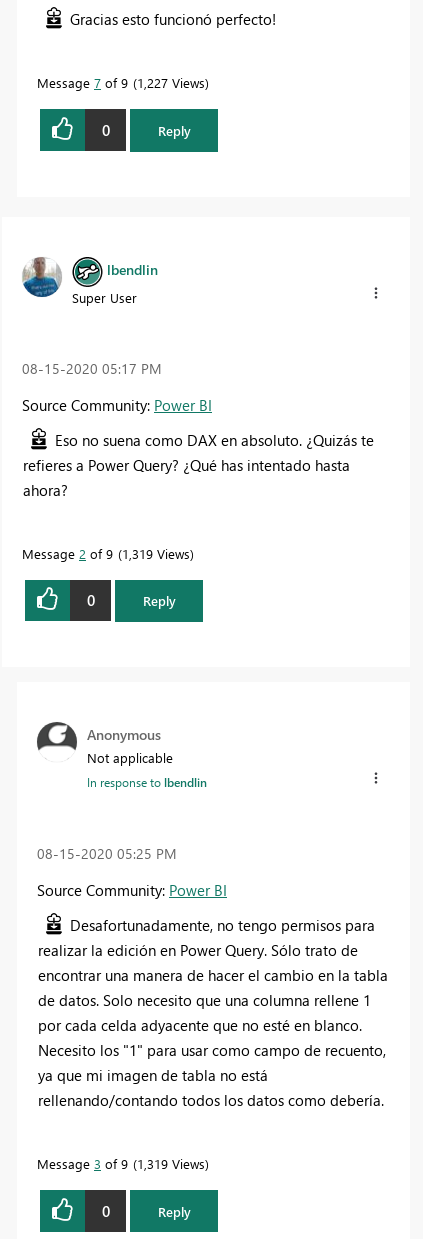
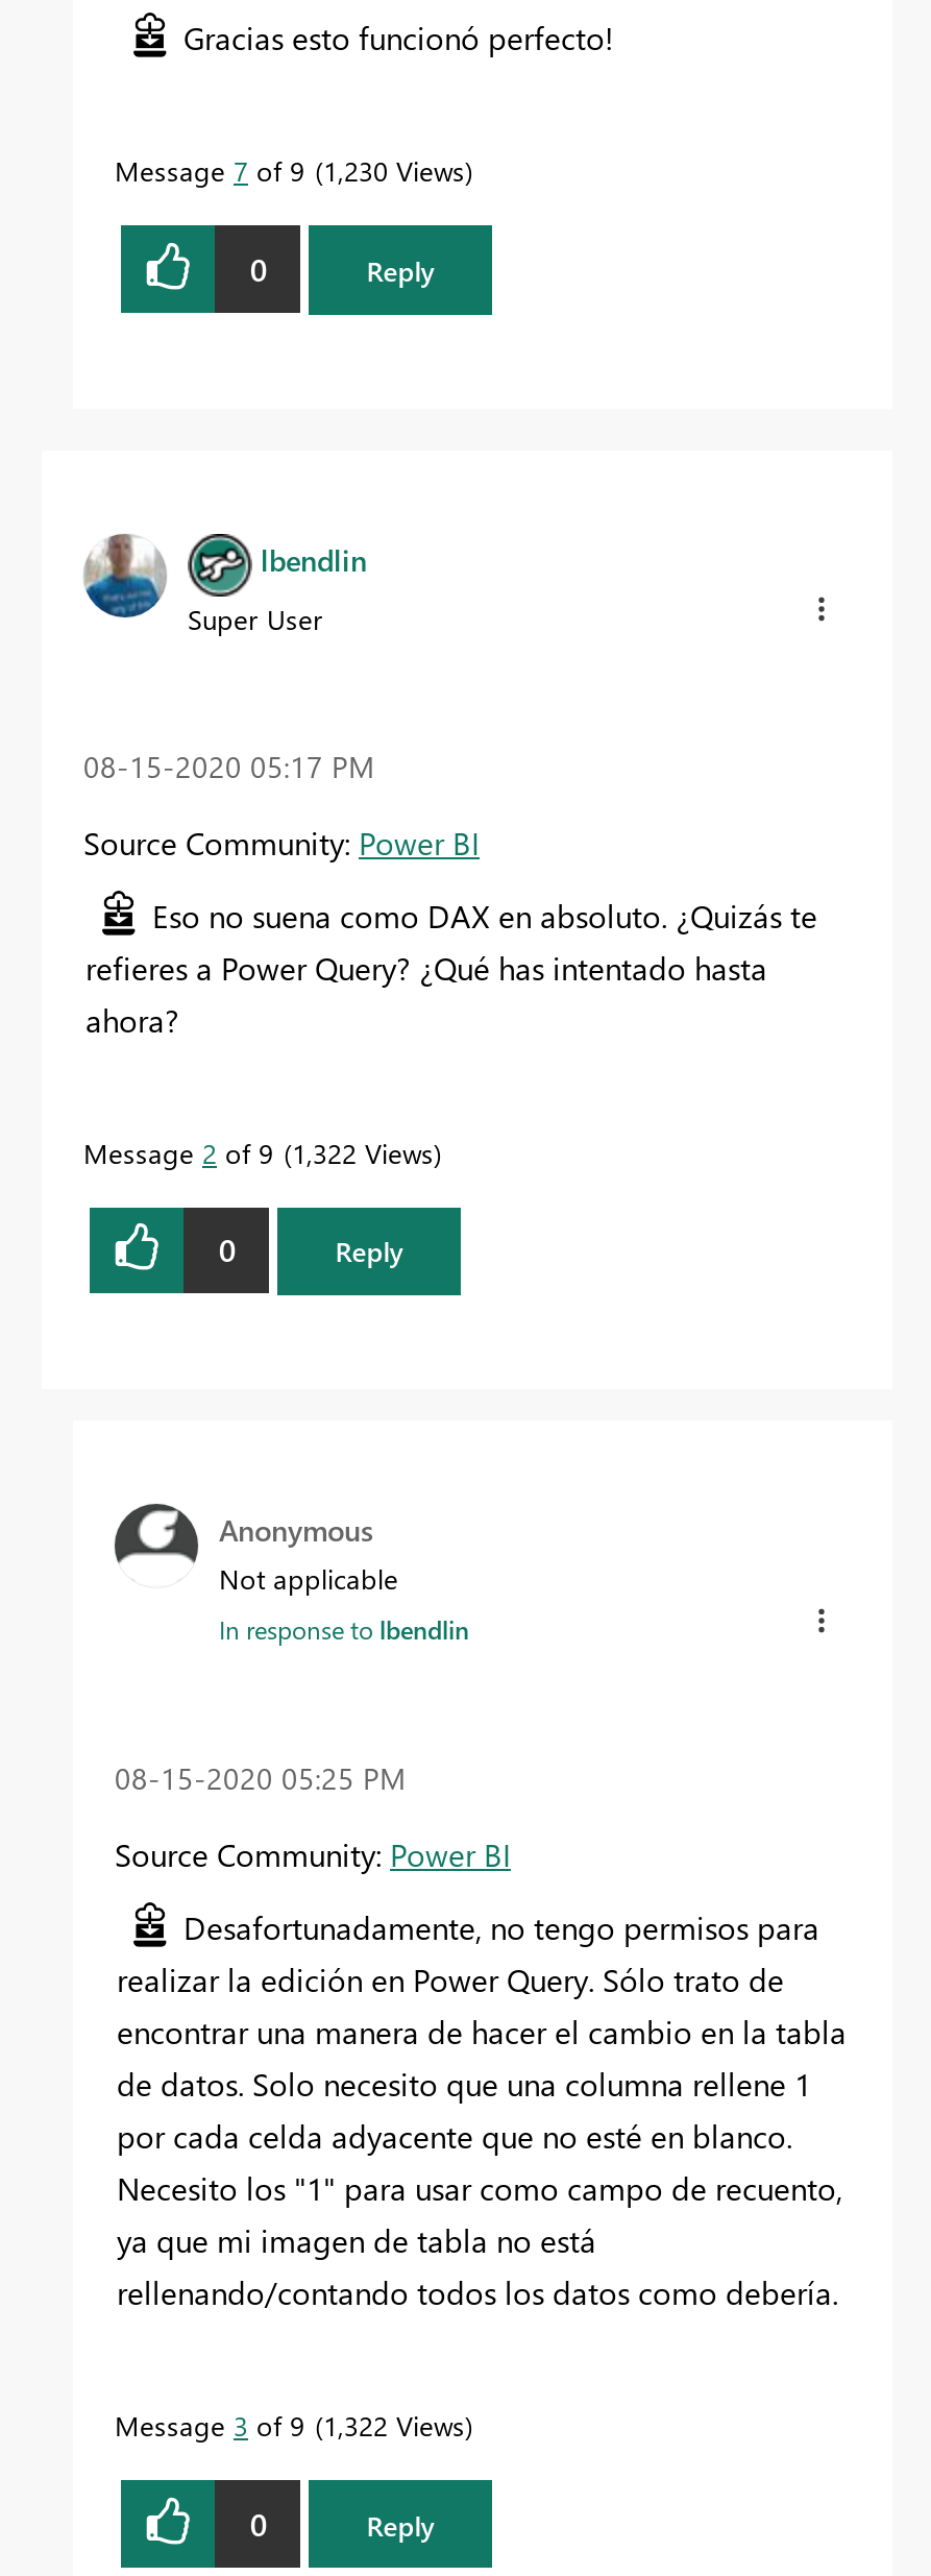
[37,74,205,91] Message 7 of 9 1,227 Views -> [115,153,465,188] Message 7 of 9 1,230 Views
[22,545,190,562] Message 2 of 9 1,319 Views -> [83,1134,434,1170] Message 2 of 9 1,322 Views
[37,1155,205,1172] Message 3 of 9 1,319 Views -> [115,2407,465,2443] Message 3 of 9 1,322 Views

